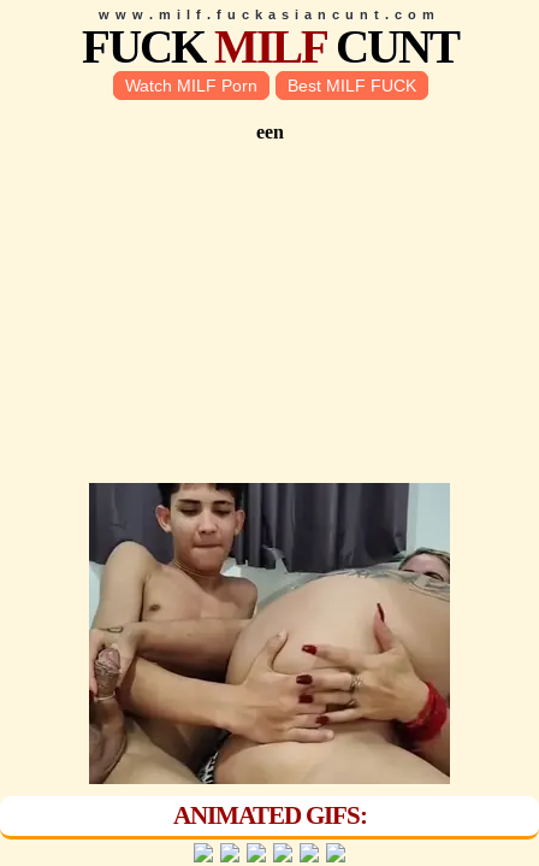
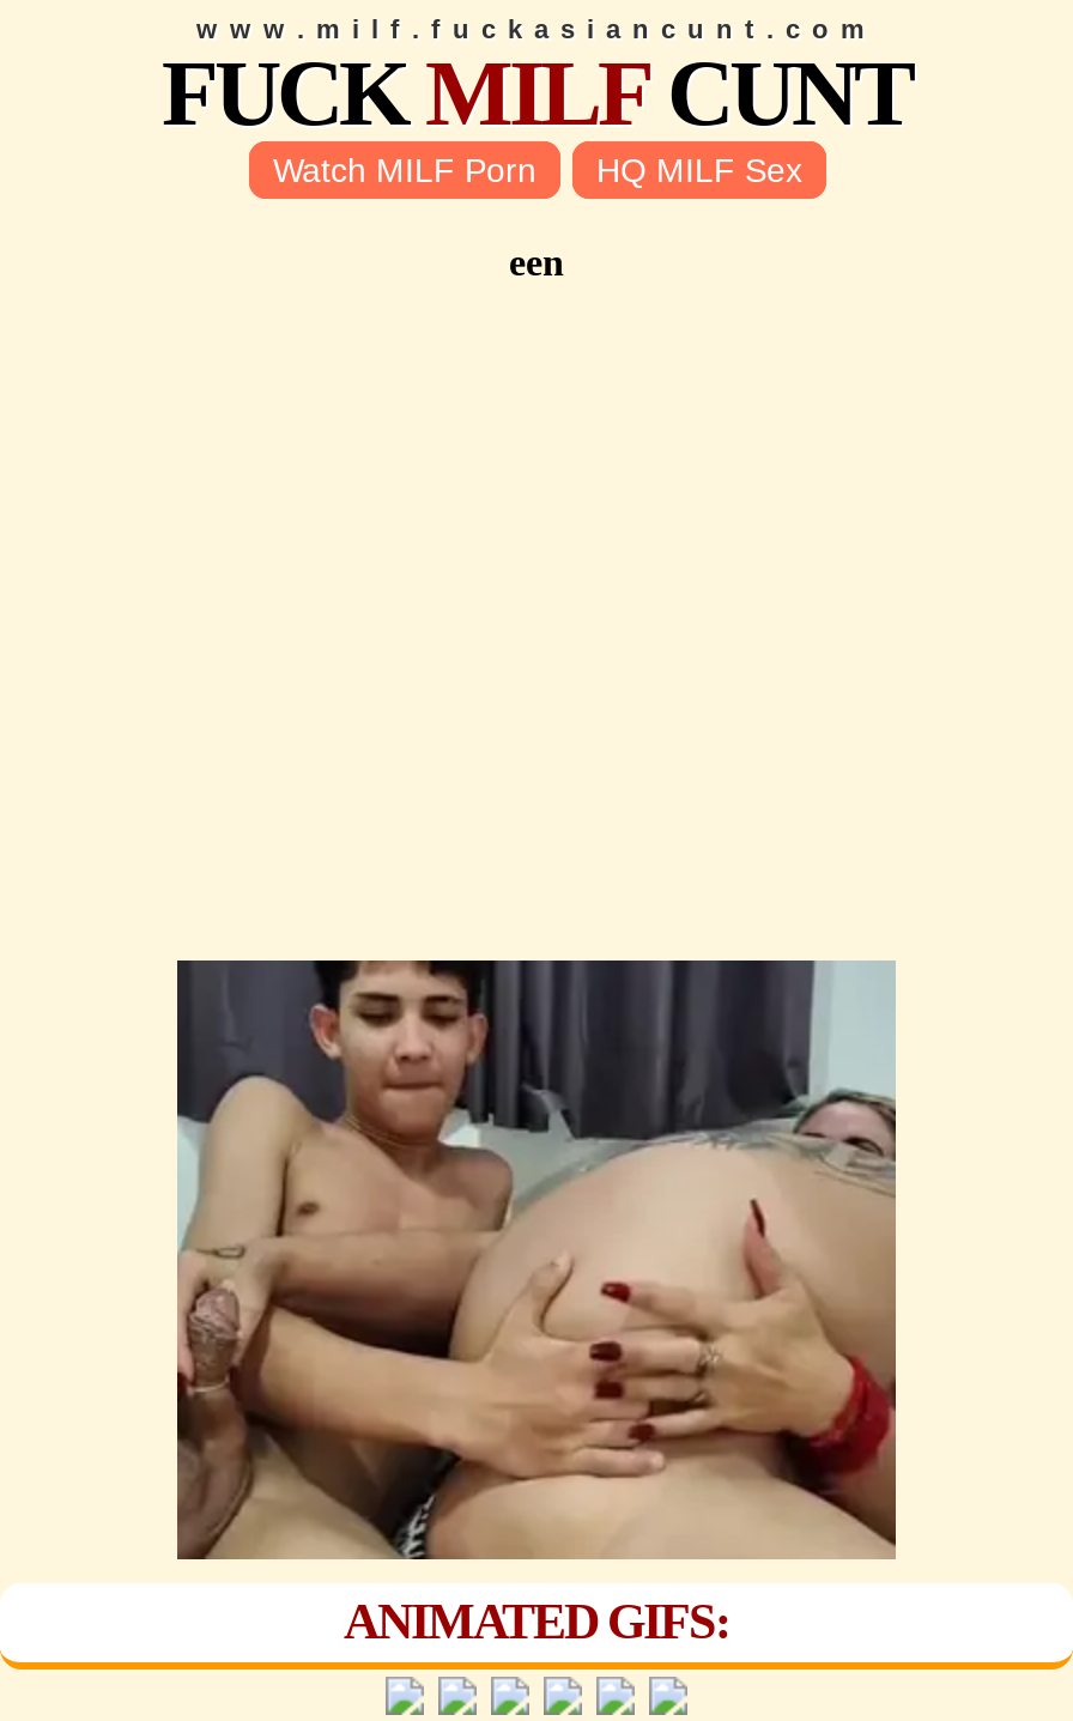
[287,76,416,95] Best MILF FUCK -> [596,151,802,189] HQ MILF Sex

